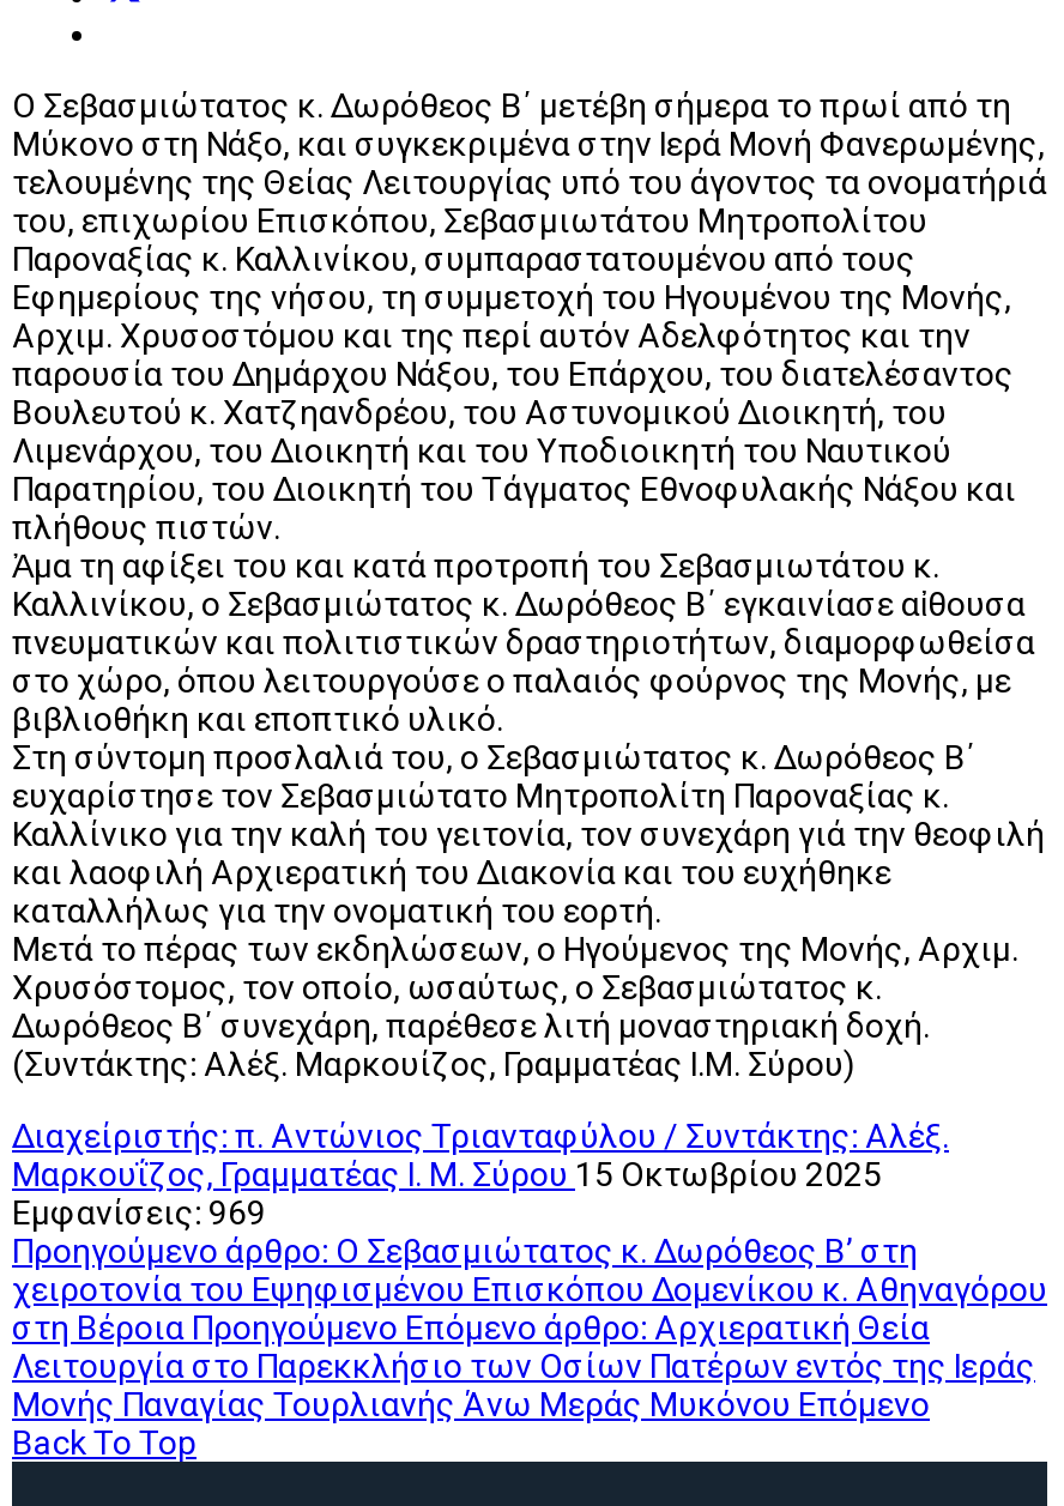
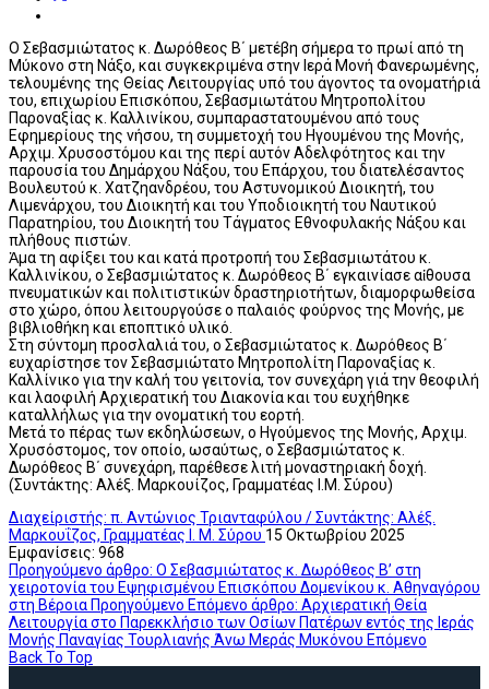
[12,1194,266,1232] Εμφανίσεις: 969 -> [9,544,124,561] Εμφανίσεις: 968

